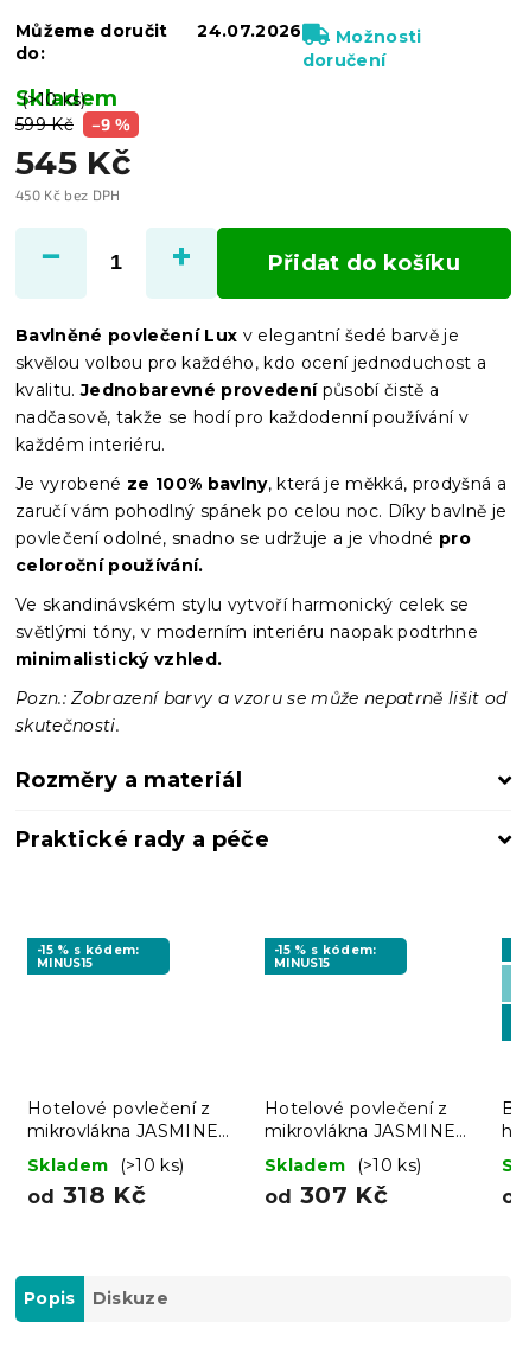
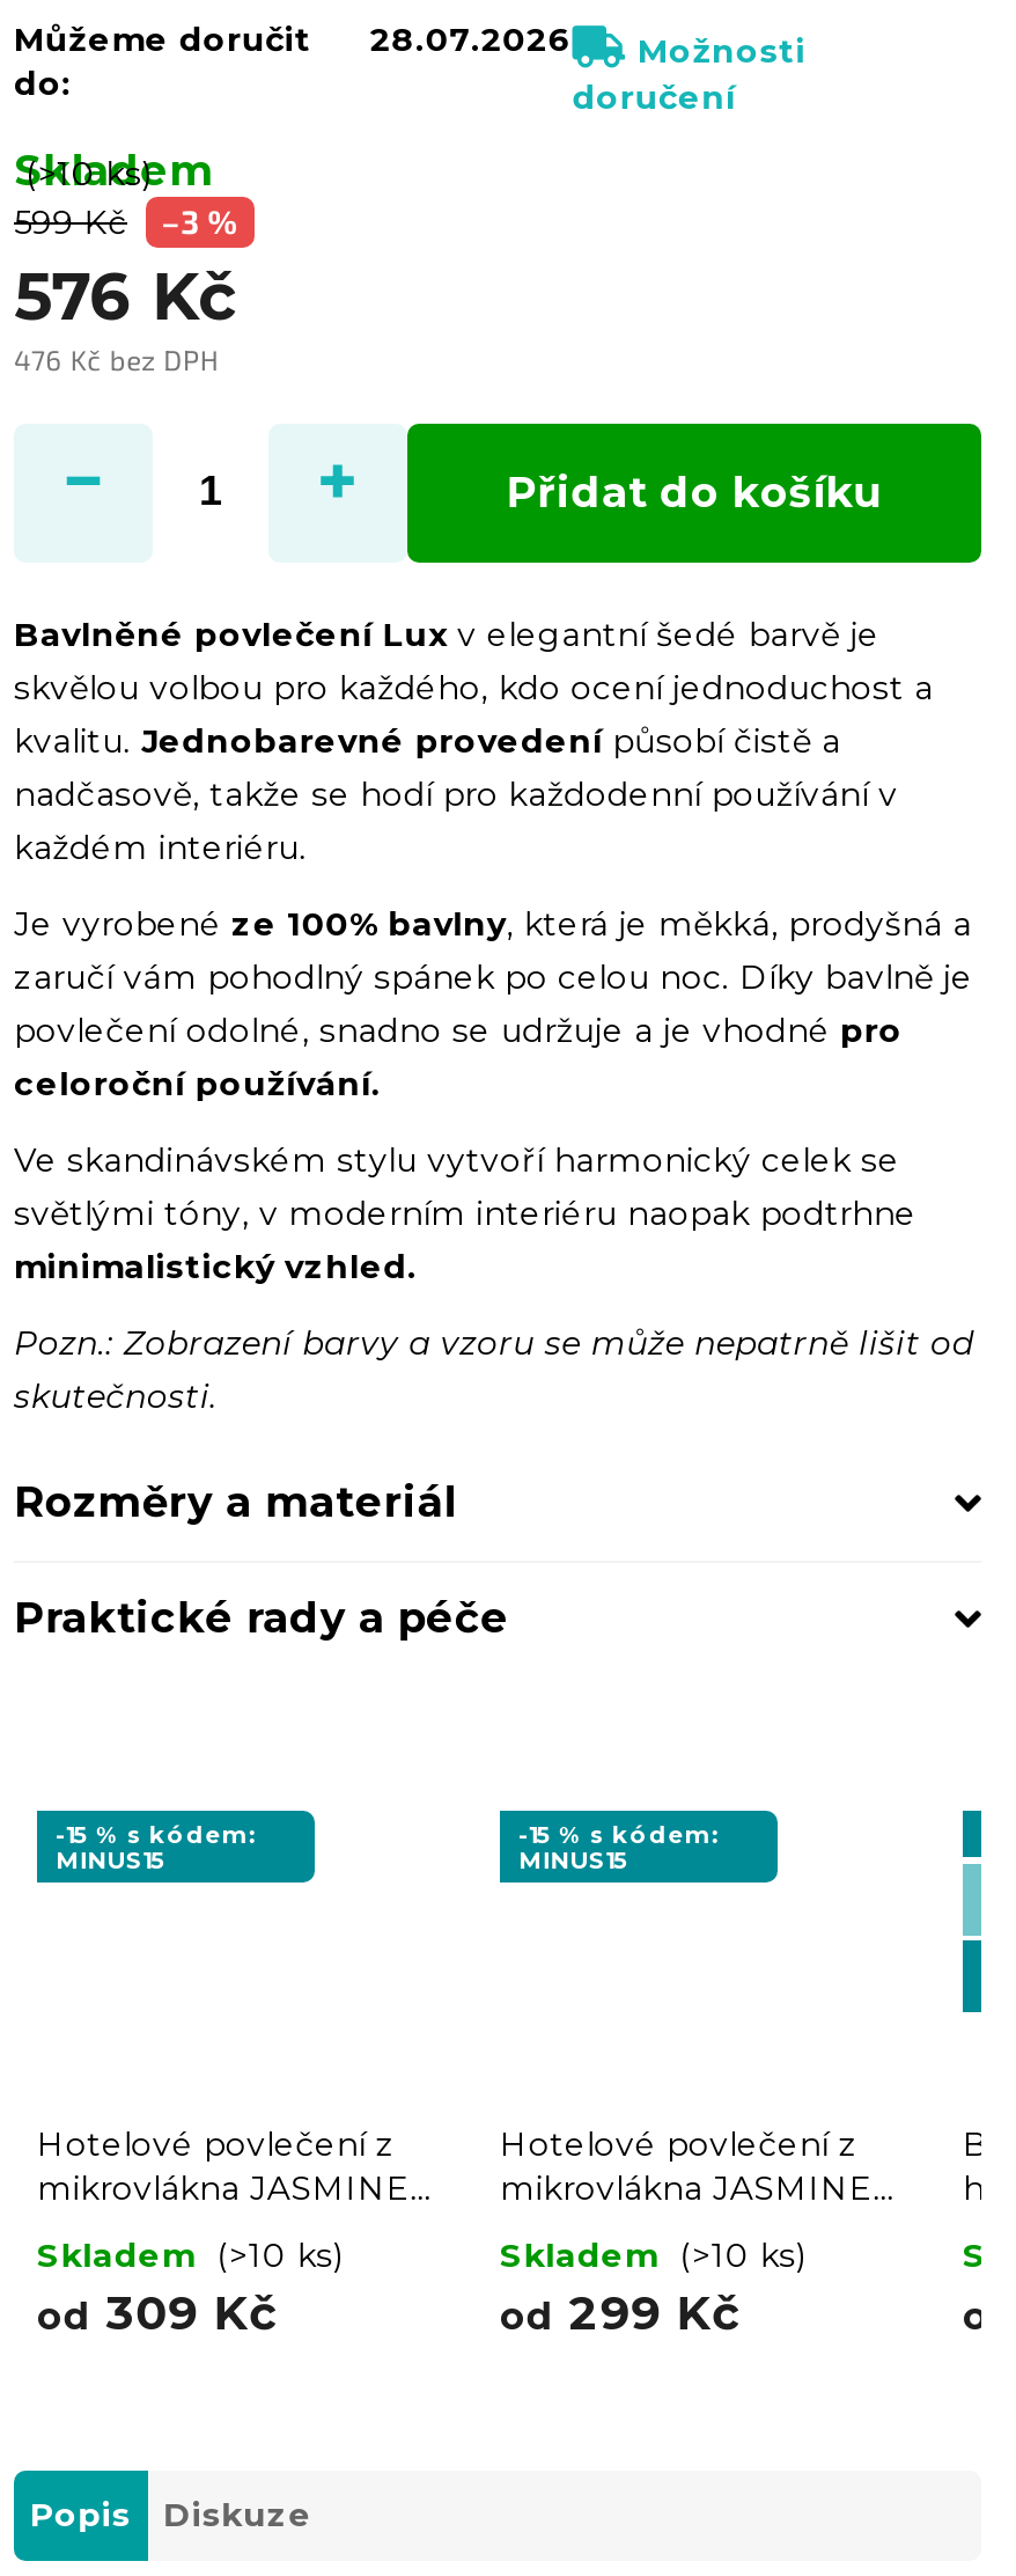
[15,20,422,47] Můžeme doručit 24.07.2026 Možnosti -> [14,18,806,72] Můžeme doručit 28.07.2026 Možnosti
[15,114,131,135] 599 Kč –9 % -> [14,201,239,243] 599 Kč –3 %
[15,142,132,182] 545 Kč -> [14,257,238,336] 576 Kč
[15,186,121,203] 450 Kč bez DPH -> [14,342,219,375] 476 Kč bez DPH
[27,1181,146,1209] od 318 Kč -> [37,2285,278,2341] od 309 Kč
[264,1181,388,1209] od 307 Kč -> [500,2285,741,2341] od 299 Kč

